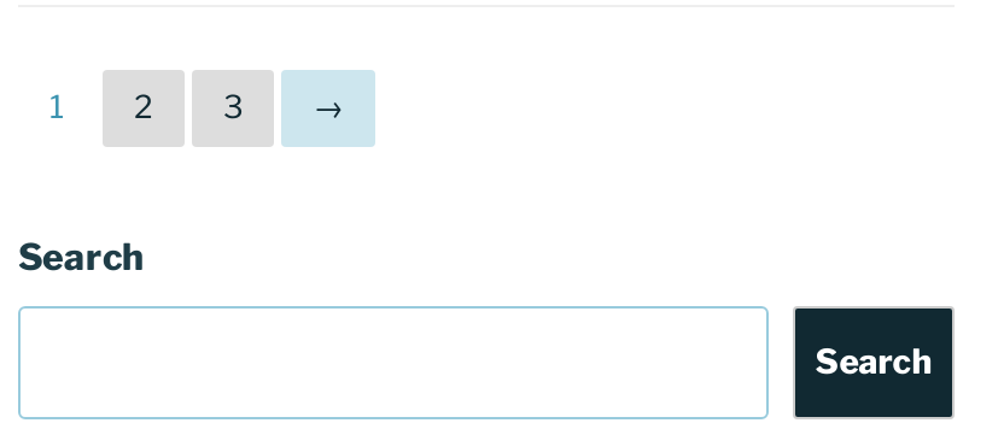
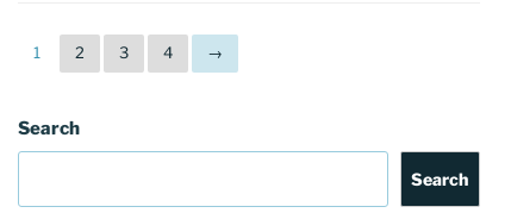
none -> [163,44,173,63] 4

